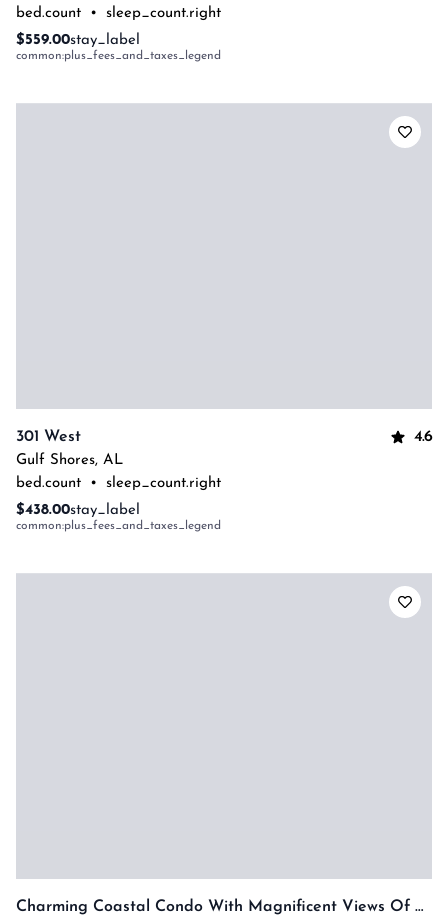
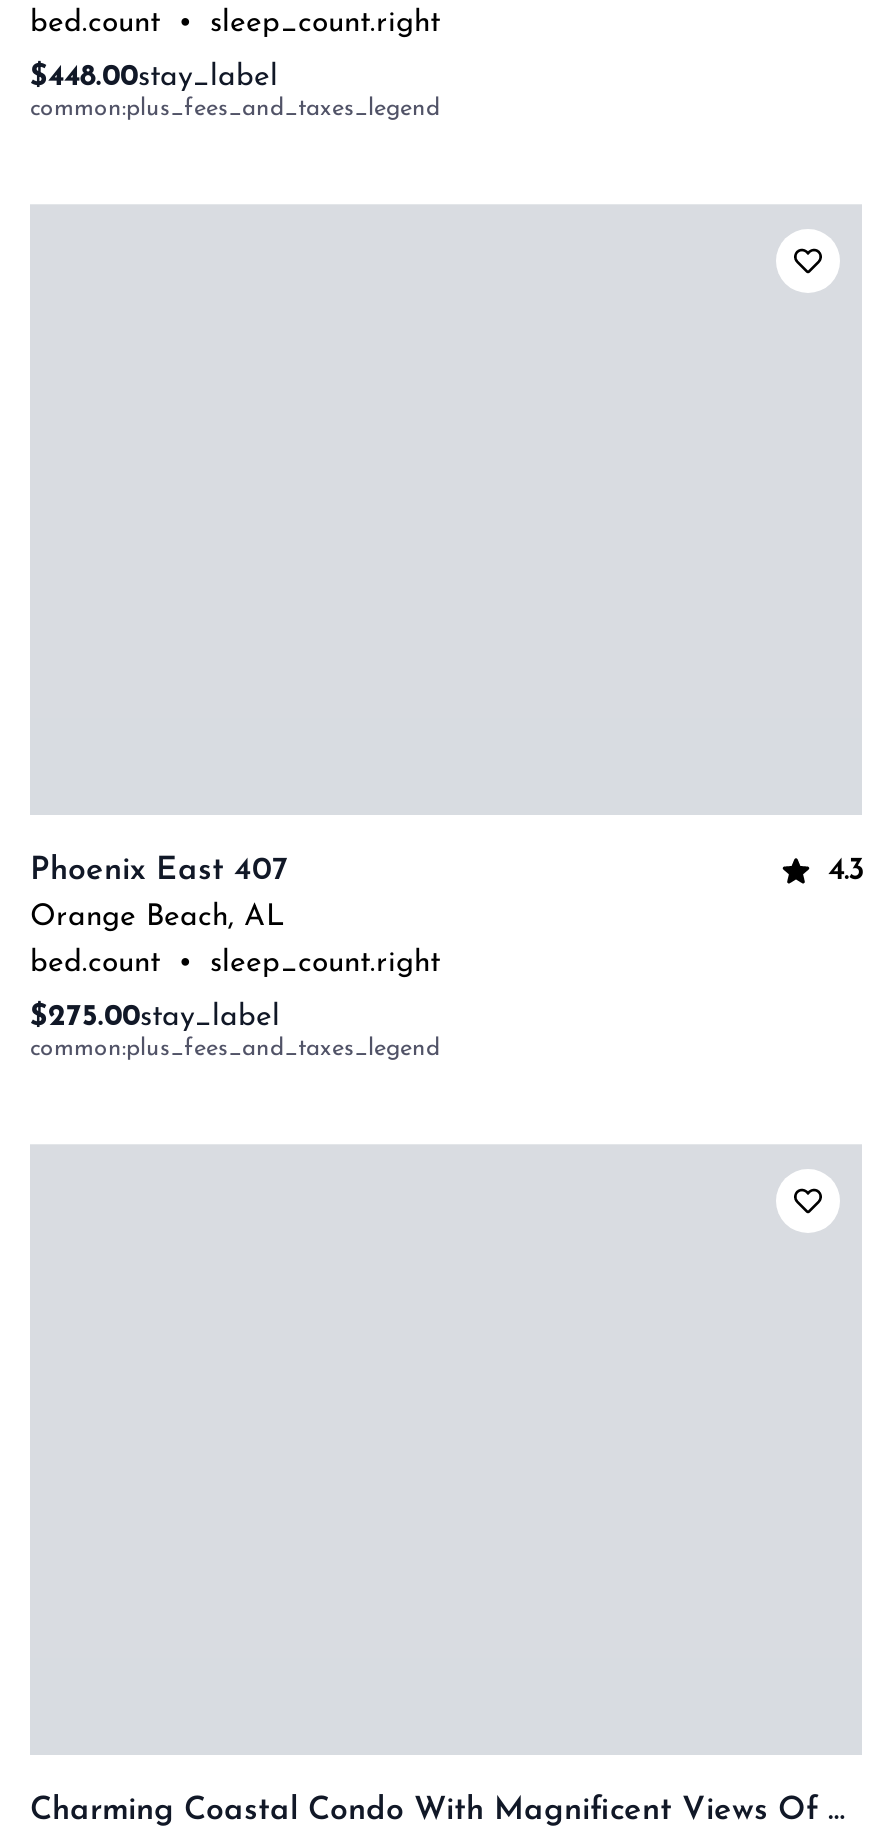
[16,33,140,48] $559.00stay_label -> [30,63,278,93] $448.00stay_label
[16,428,432,445] 301 West | 4.6 -> [30,854,862,887] Phoenix East 407 | 4.3
[16,453,123,468] Gulf Shores, AL -> [30,903,284,933] Orange Beach, AL
[16,503,140,518] $438.00stay_label -> [30,1003,280,1033] $275.00stay_label

